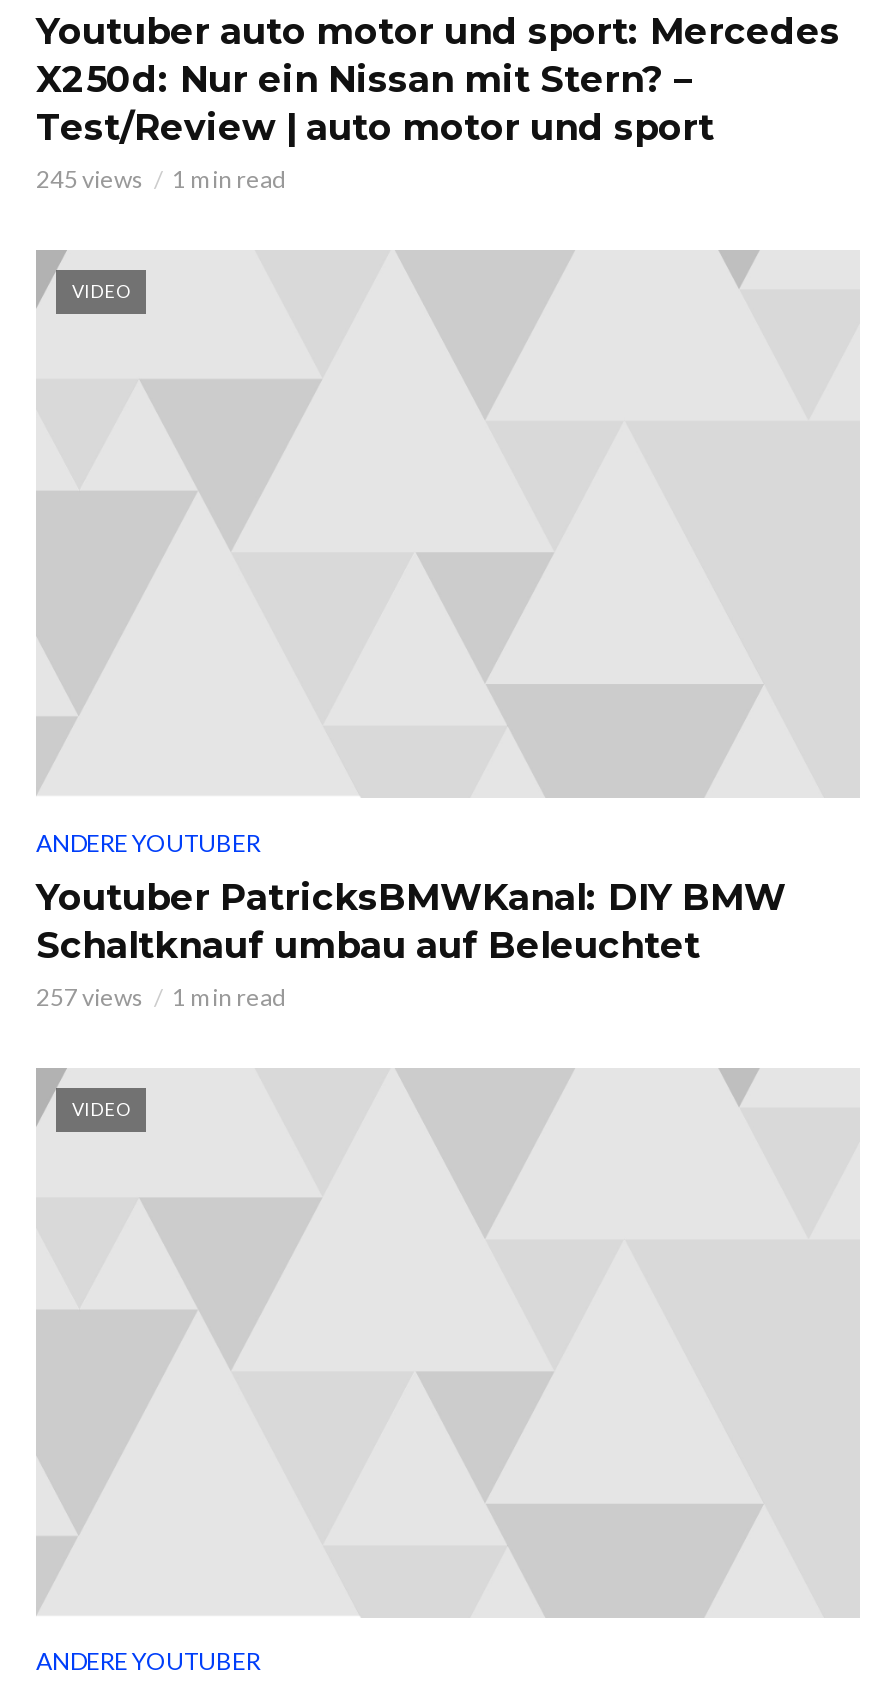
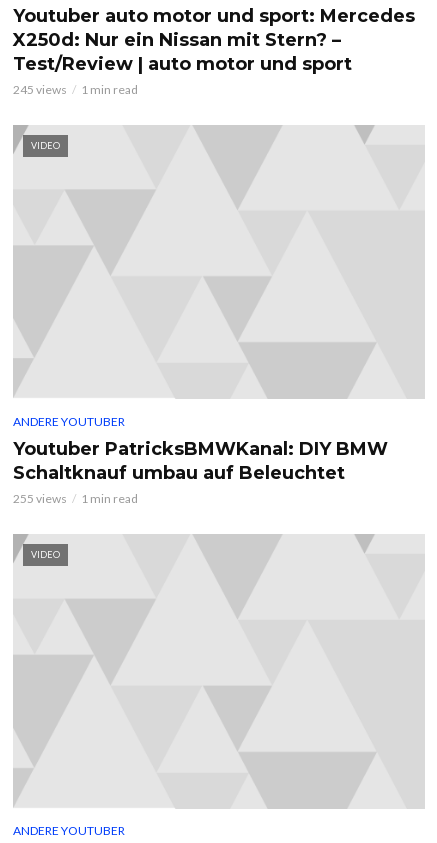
[36,982,286,1012] 257 views 1 min read -> [13,491,138,506] 255 views 1 min read

